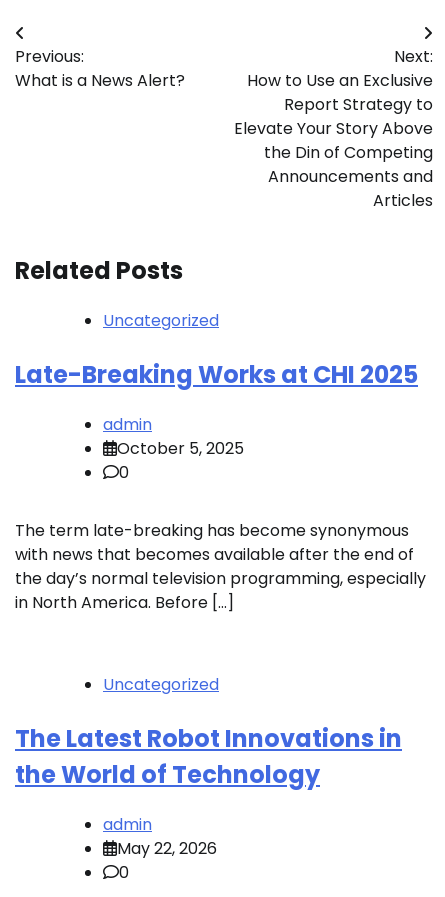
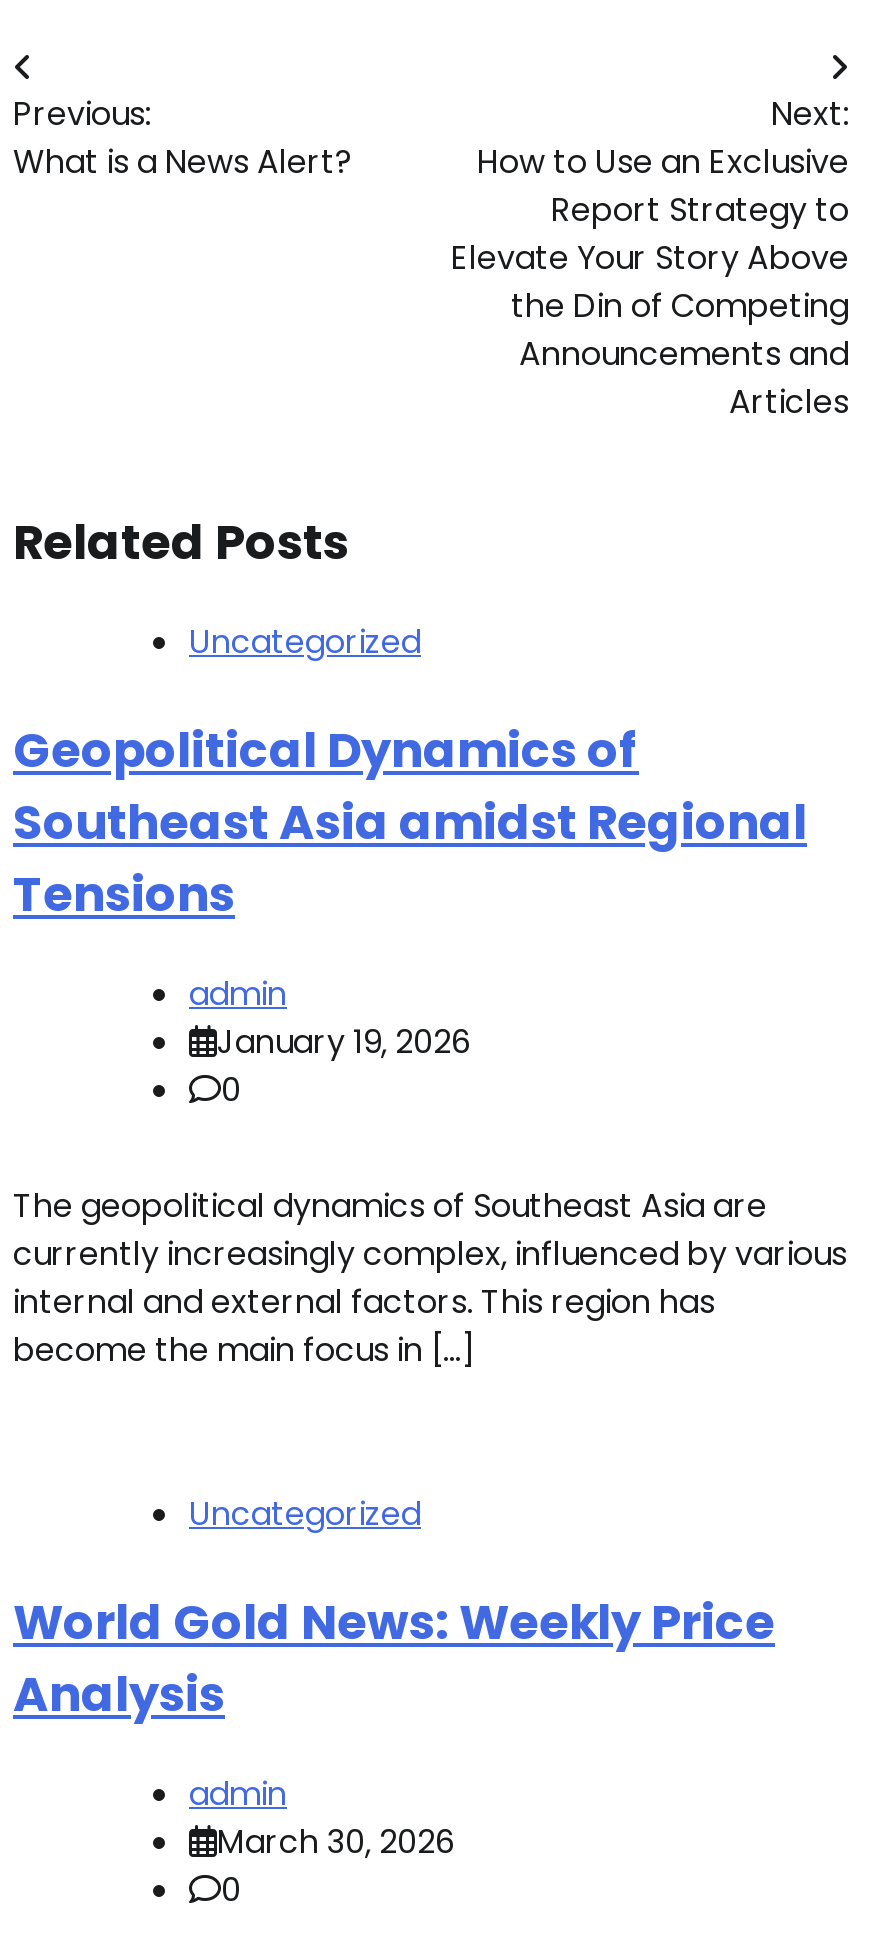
[15,358,418,391] Late-Breaking Works at CHI 2025 -> [13,717,807,927] Geopolitical Dynamics of | Southeast Asia amidst Regional | Tensions
[117,437,244,460] October 5, 2025 -> [217,1018,471,1064] January 19, 2026
[15,519,426,614] The term late-breaking has become synonymous | with news that becomes available after the end of | the day’s normal television programming, especially | in North America. Before […] -> [13,1182,847,1372] The geopolitical dynamics of Southeast Asia are | currently increasingly complex, influenced by various | internal and external factors. This region has | become the main focus in […]
[15,722,402,791] The Latest Robot Innovations in | the World of Technology -> [13,1588,775,1726] World Gold News: Weekly Price | Analysis
[117,837,217,860] May 22, 2026 -> [217,1818,455,1864] March 30, 2026

